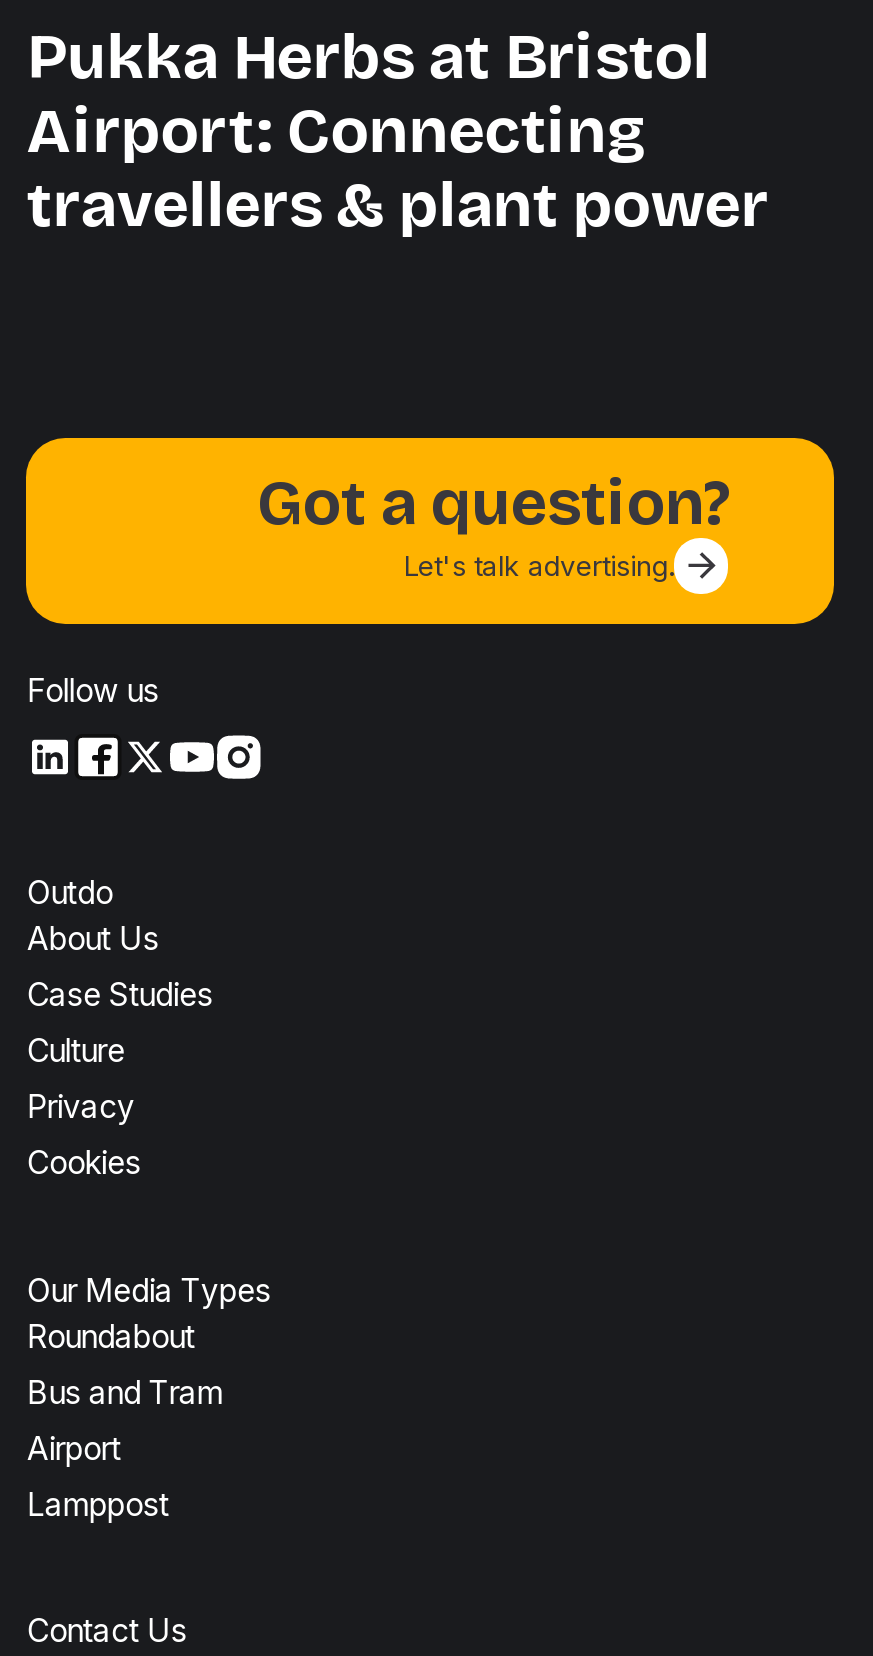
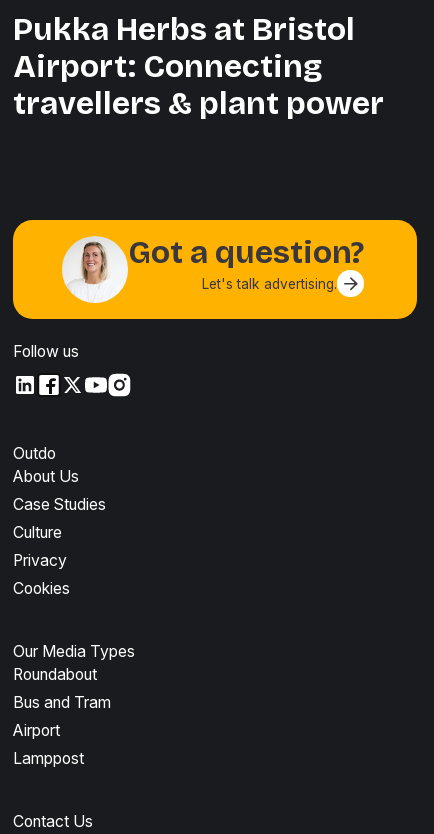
none -> [61,235,129,304] [image]

